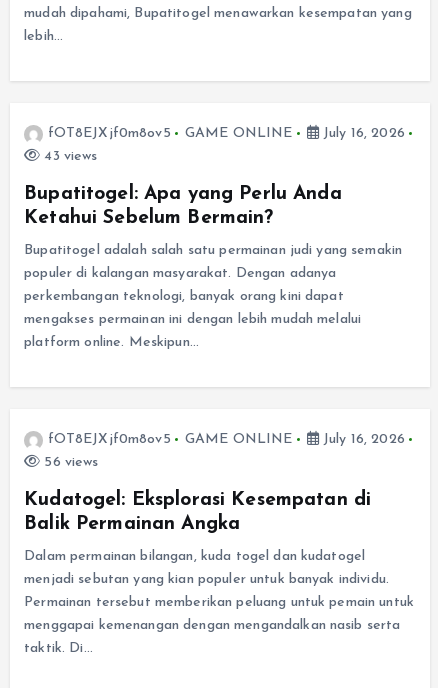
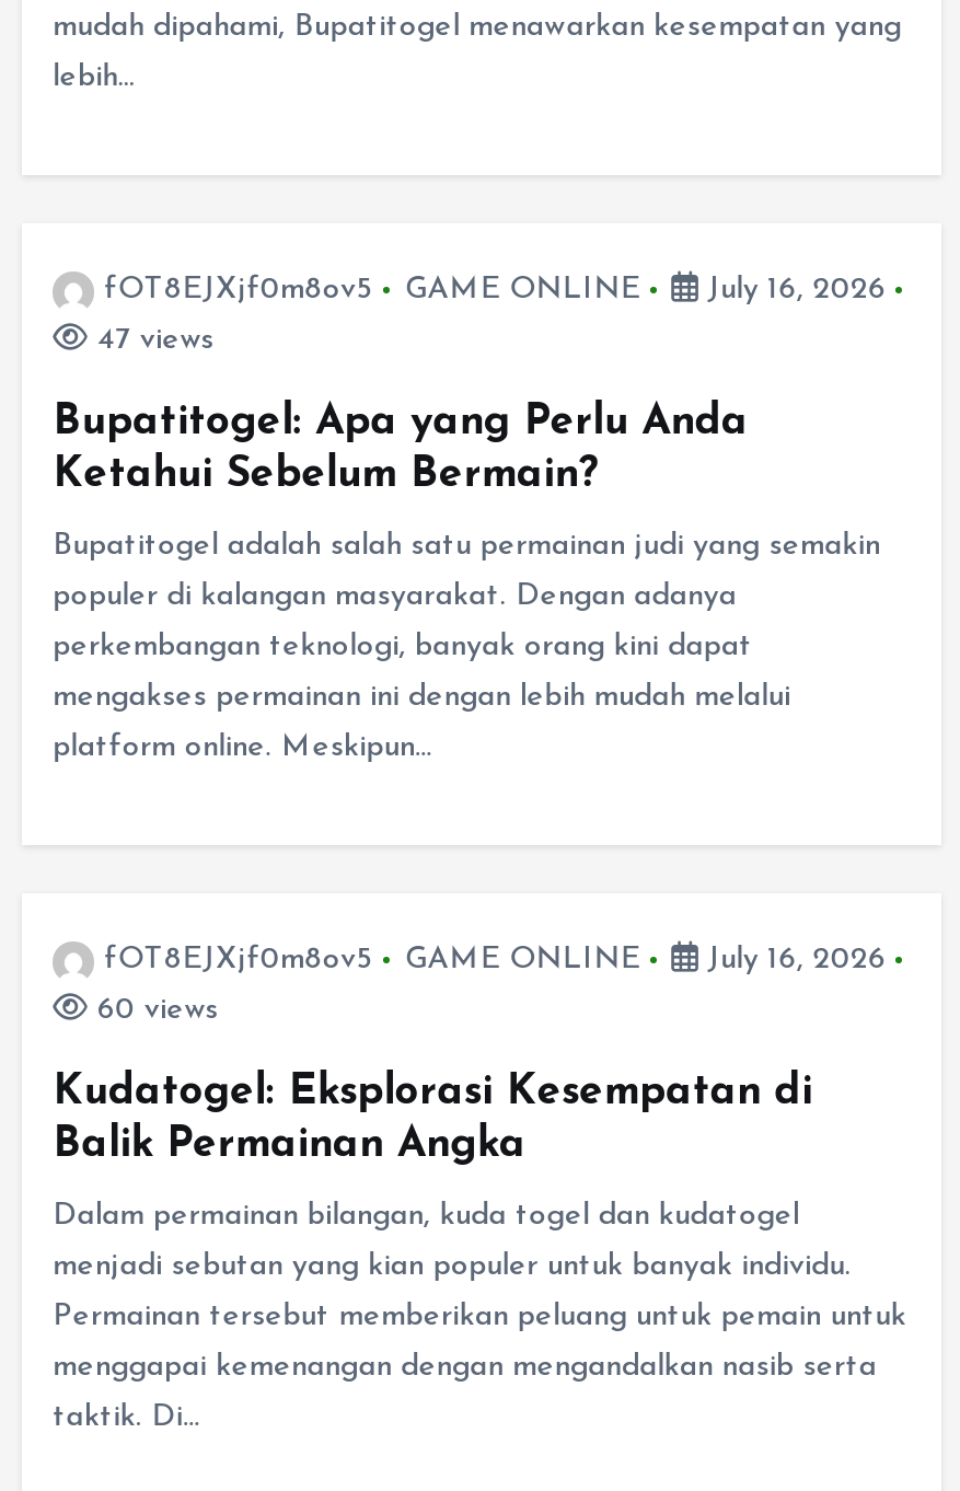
[40,149,98,164] 43 views -> [88,324,214,357] 47 views
[40,455,99,470] 56 views -> [88,994,218,1027] 60 views

